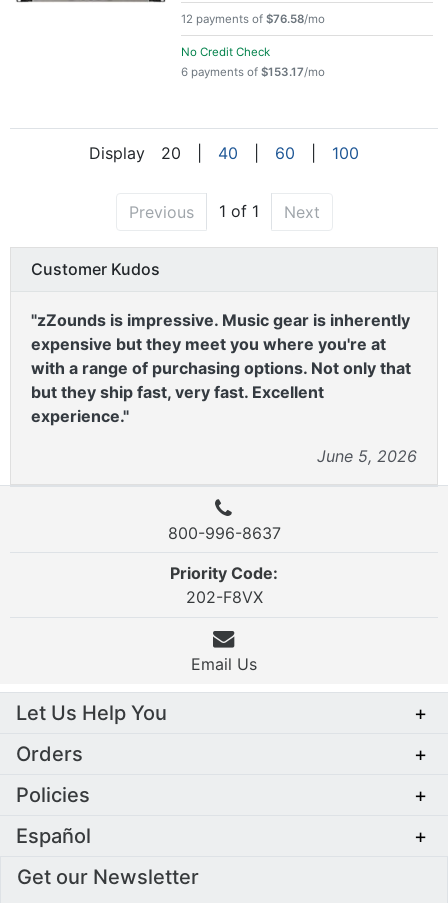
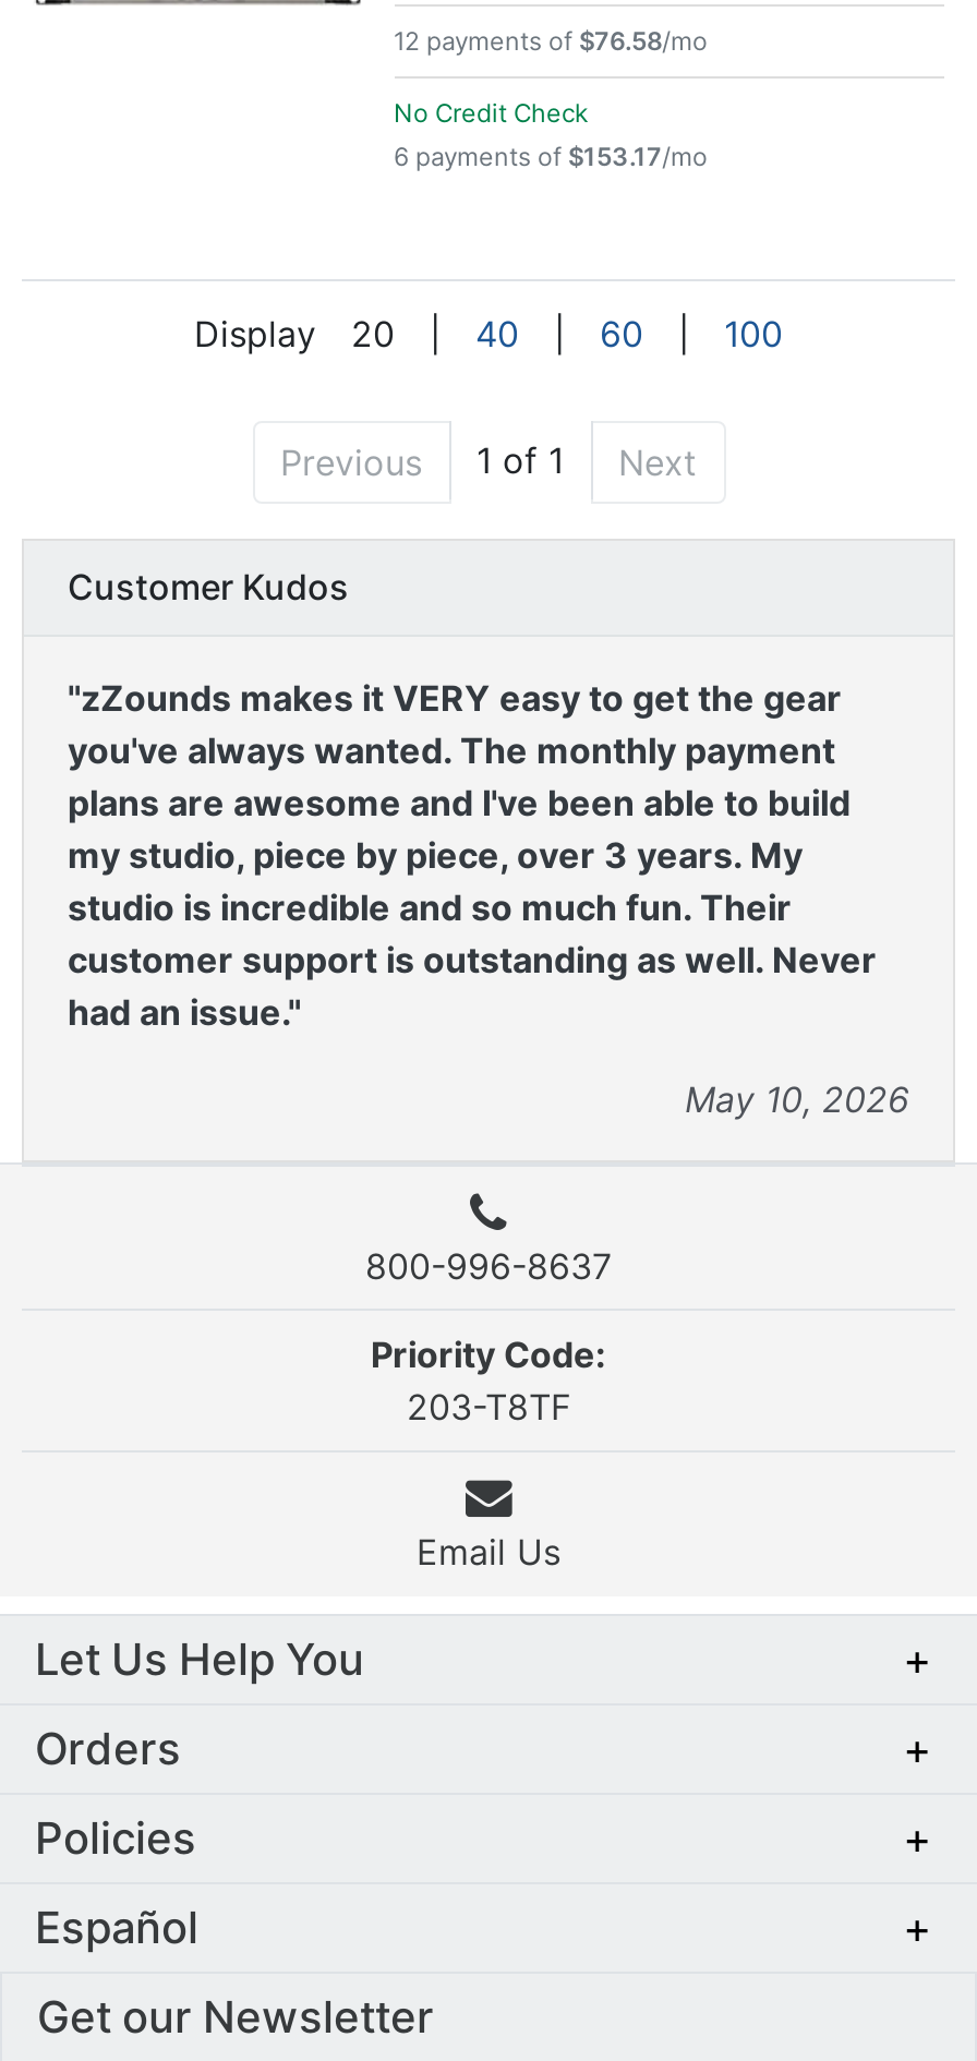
[31,310,411,426] "zZounds is impressive. Music gear is inherently | expensive but they meet you where you're at | with a range of purchasing options. Not only that | but they ship fast, very fast. Excellent | experience." -> [68,675,877,1033] "zZounds makes it VERY easy to get the gear | you've always wanted. The monthly payment | plans are awesome and I've been able to build | my studio, piece by piece, over 3 years. My | studio is incredible and so much fun. Their | customer support is outstanding as well. Never | had an issue."
[317,446,417,466] June 5, 2026 -> [685,1077,909,1120] May 10, 2026
[185,587,262,607] 202-F8VX -> [407,1385,570,1429] 203-T8TF

